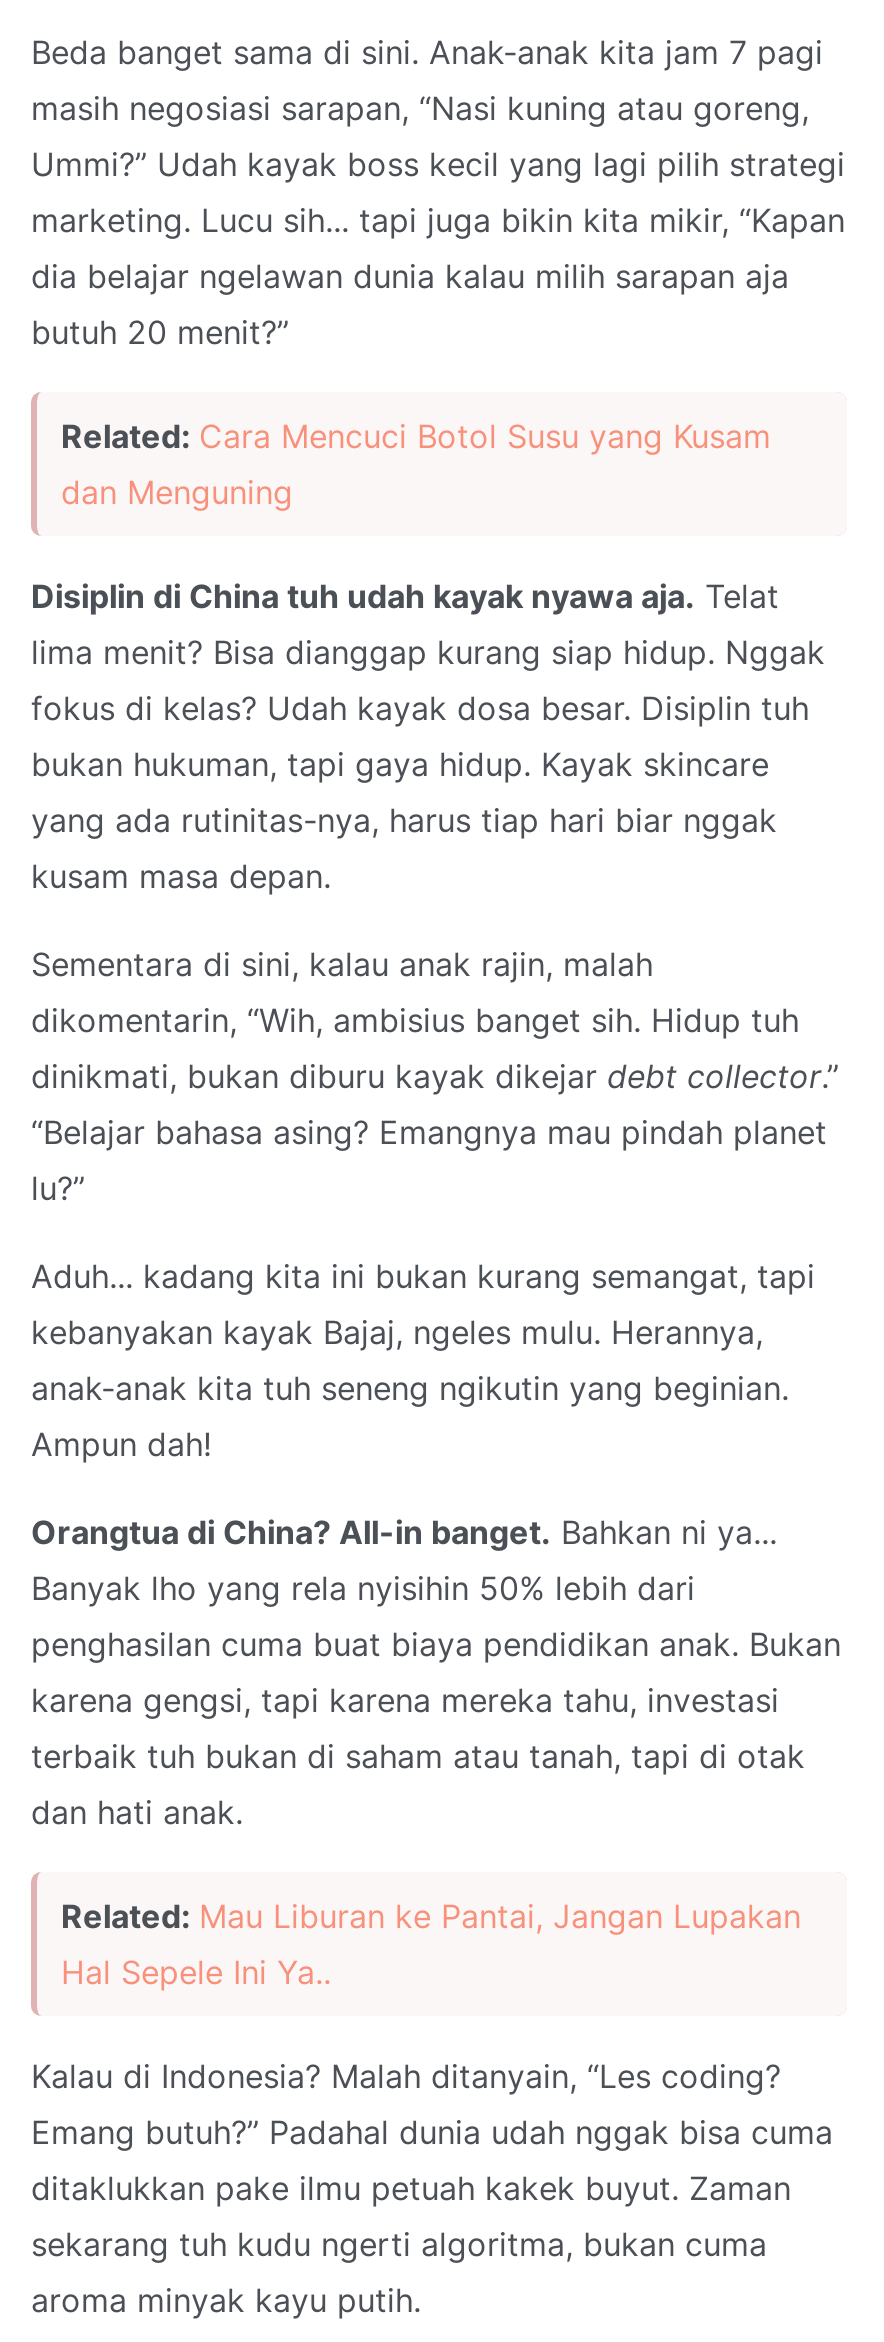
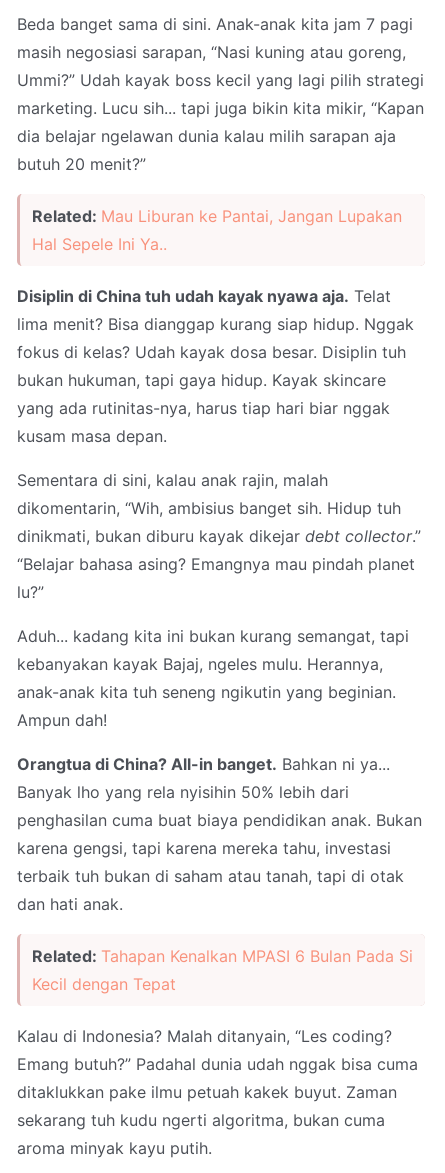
[61,416,771,512] Related: Cara Mencuci Botol Susu yang Kusam | dan Menguning -> none
none -> [32,946,413,994] Related: Tahapan Kenalkan MPASI 6 Bulan Pada Si | Kecil dengan Tepat
moved [61,1896,801,1992] -> [32,206,402,254]: Related: Mau Liburan ke Pantai, Jangan Lupakan | Hal Sepele Ini Ya..

